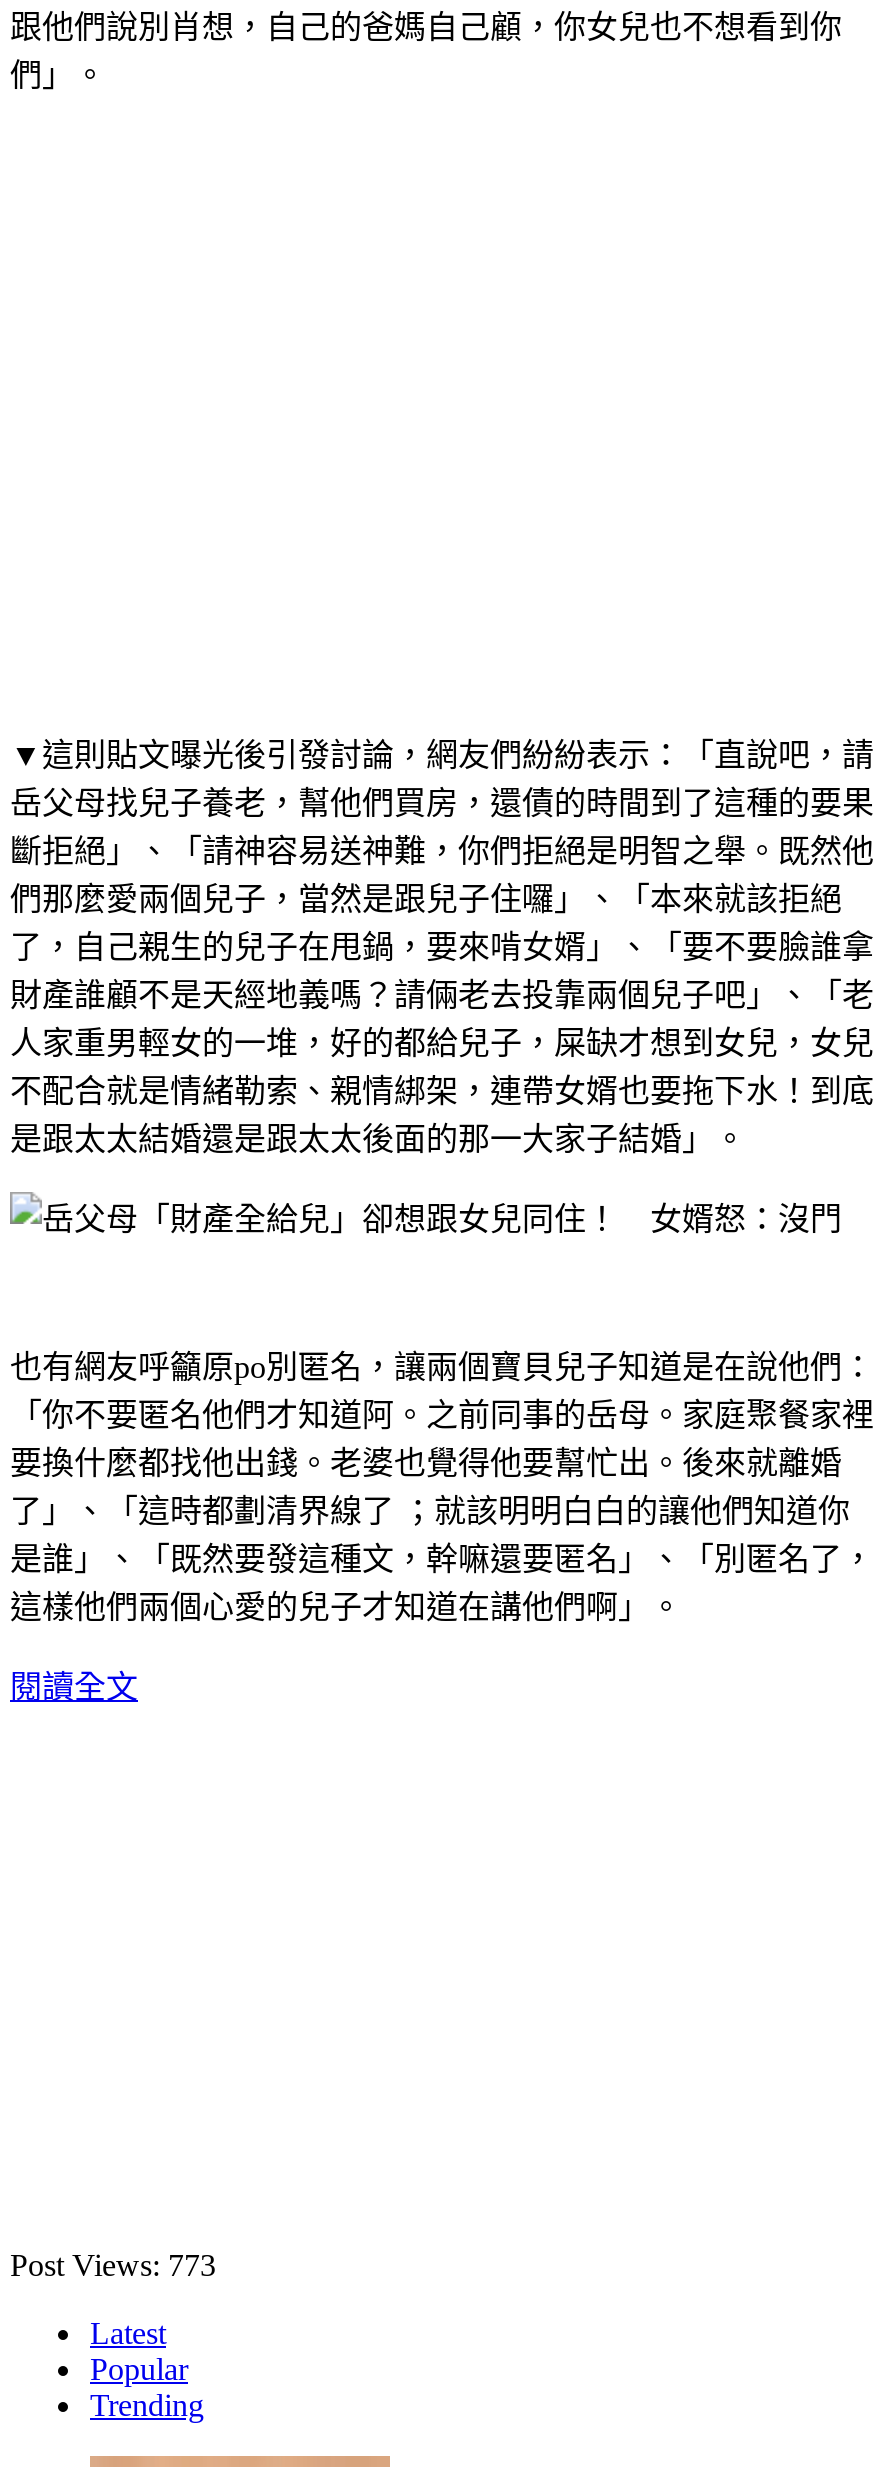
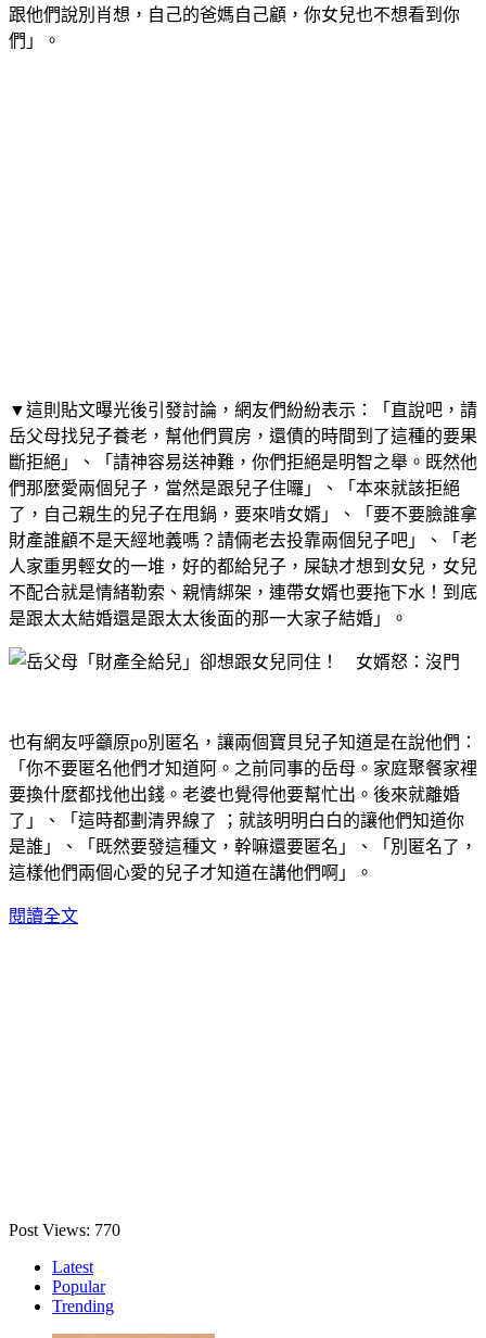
[10,2248,216,2282] Post Views: 773 -> [9,1220,120,1239] Post Views: 770

